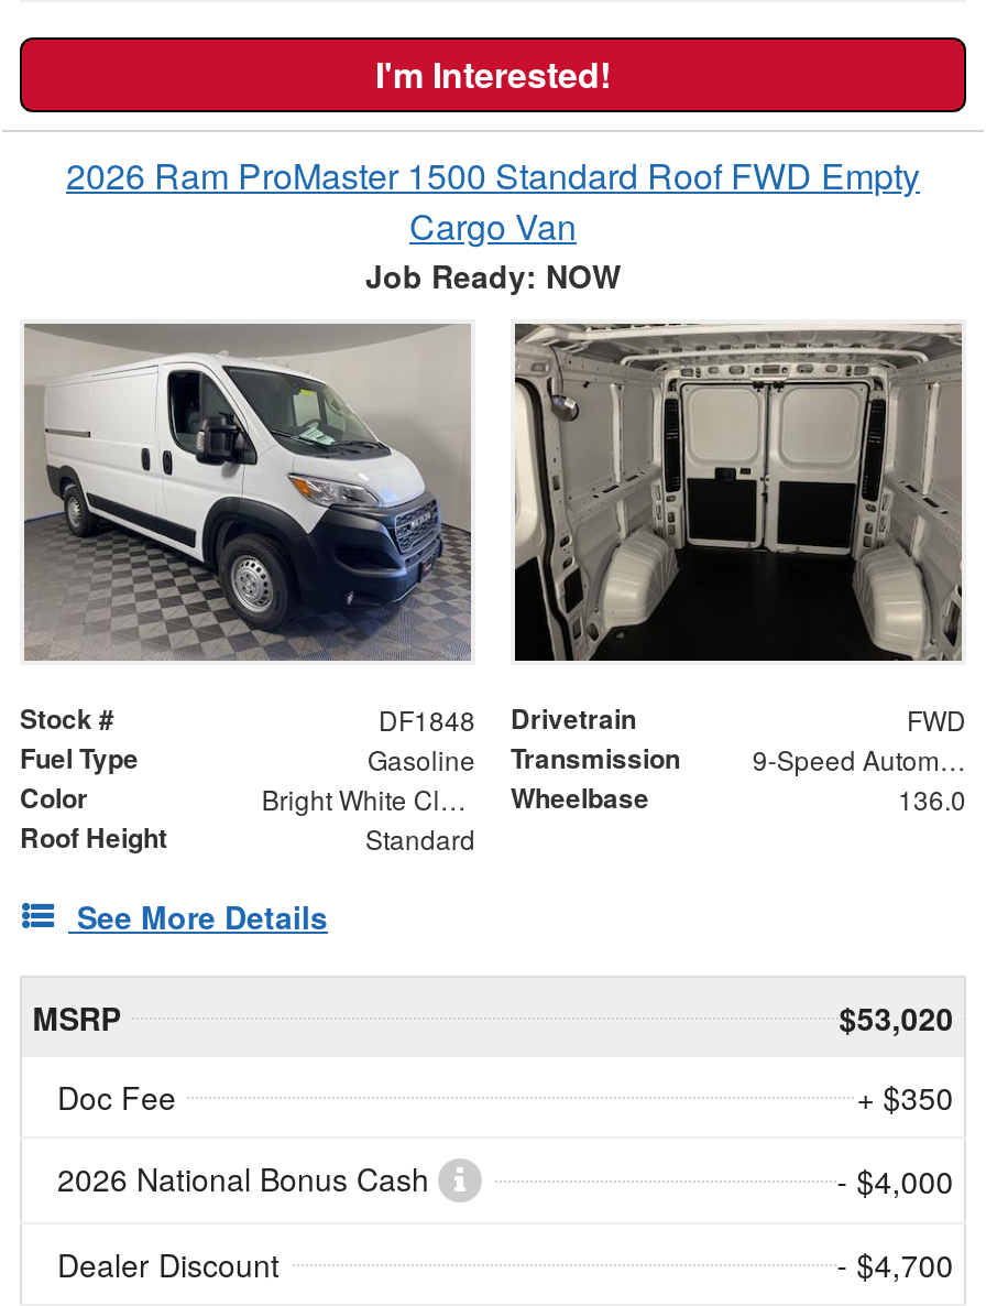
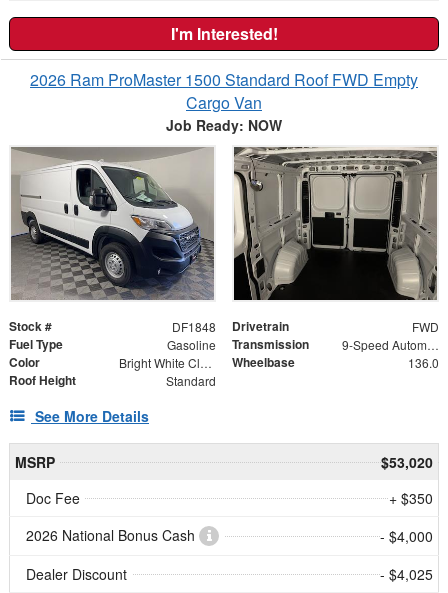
[837,1241,953,1285] - $4,700 -> [380,564,433,584] - $4,025

